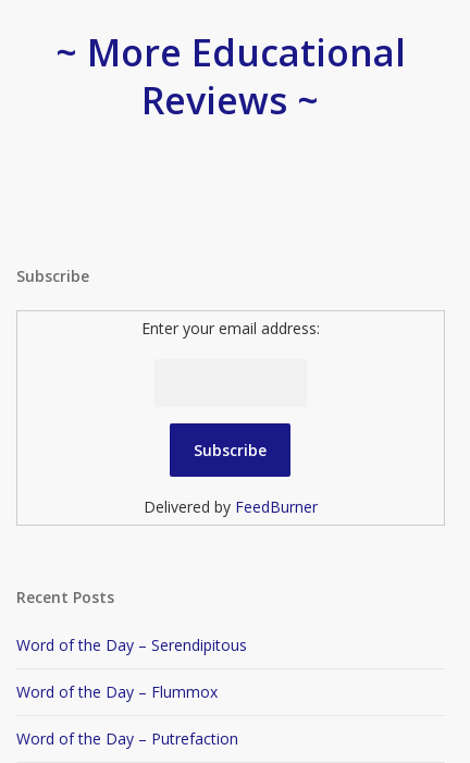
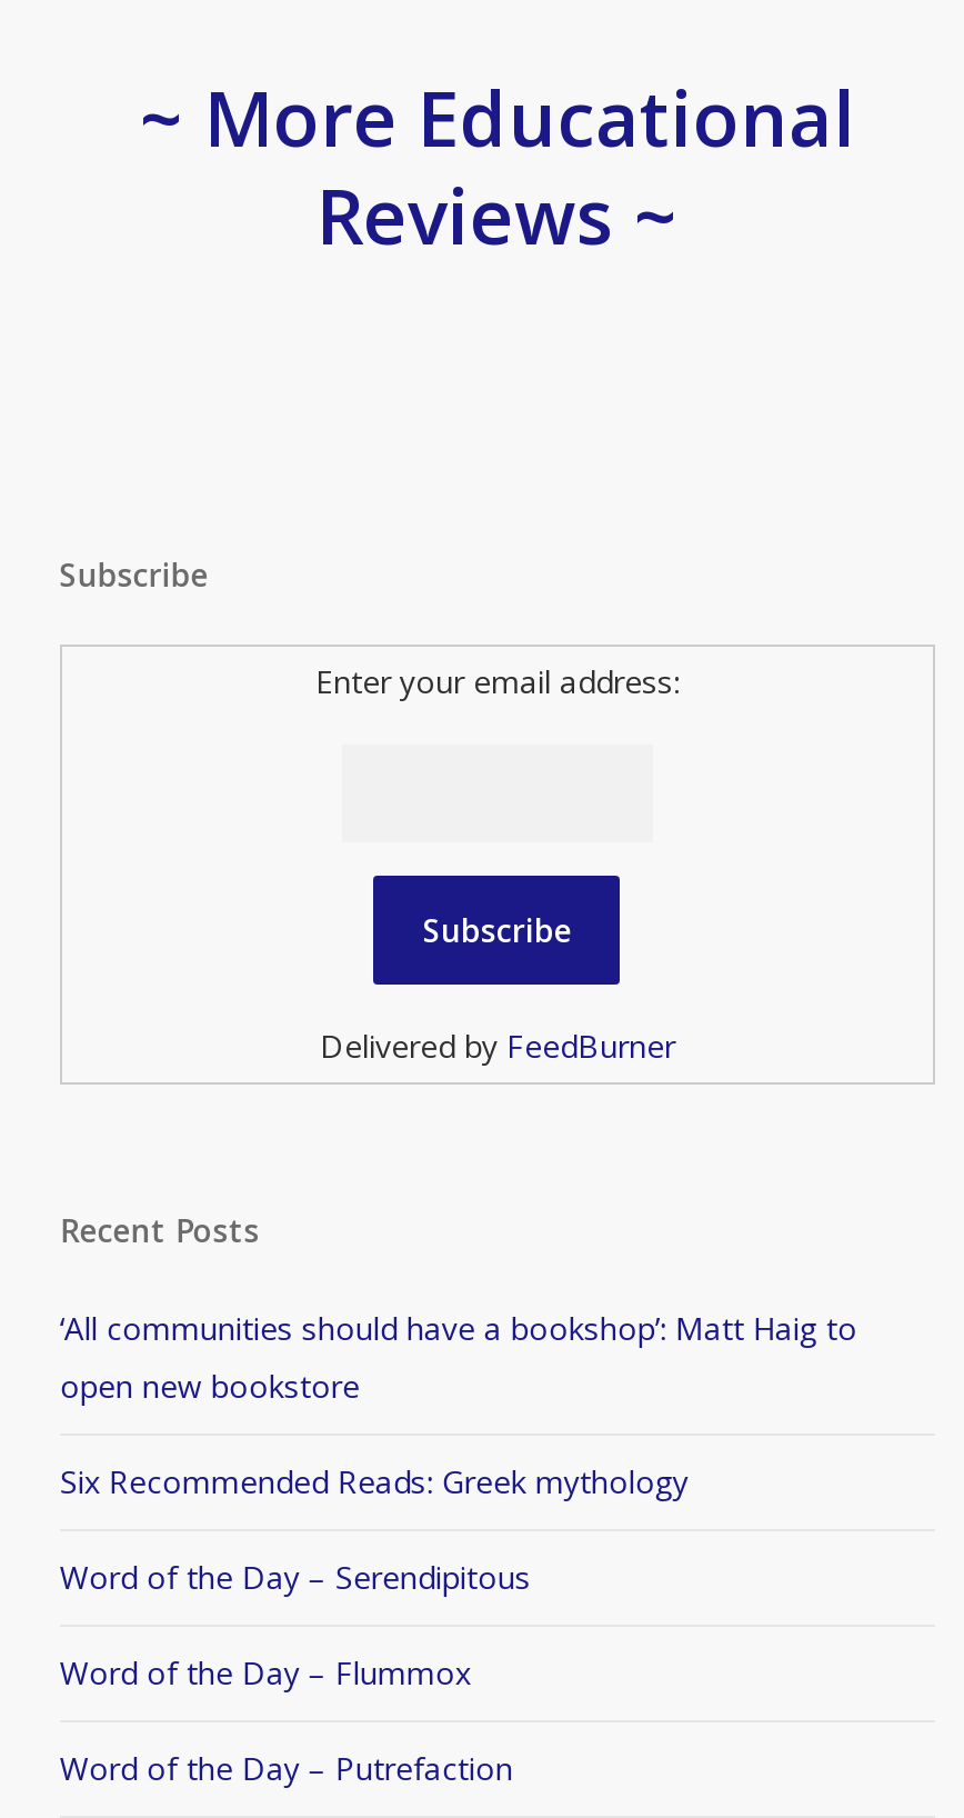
none -> [60,1308,857,1503] ‘All communities should have a bookshop’: Matt Haig to | open new bookstore | Six Recommended Reads: Greek mythology

